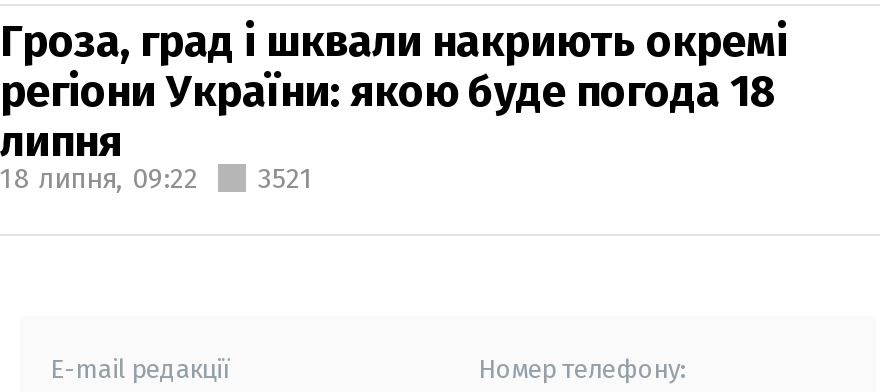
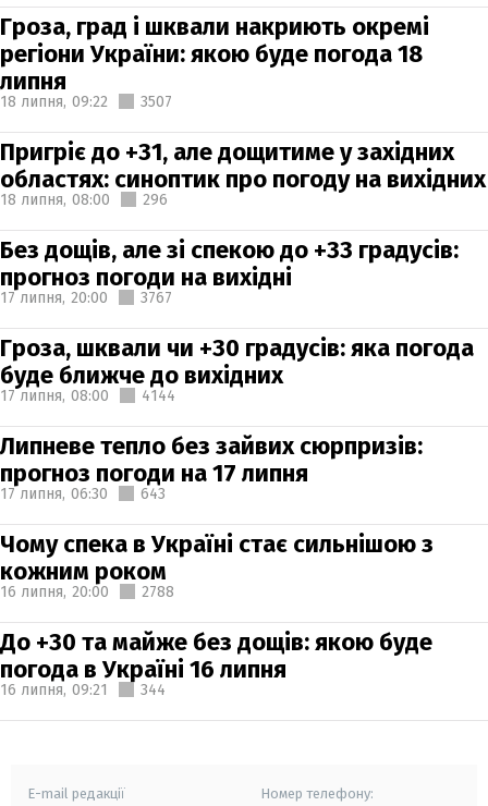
[258,161,314,195] 3521 -> [0,92,486,699] 3507 | Пригріє до +31, але дощитиме у західних | областях: синоптик про погоду на вихідних | 18 липня, 08:00 | 296 | Без дощів, але зі спекою до +33 градусів: | прогноз погоди на вихідні | 17 липня, 20:00 | 3767 | Гроза, шквали чи +30 градусів: яка погода | буде ближче до вихідних | 17 липня, 08:00 | 4144 | Липневе тепло без зайвих сюрпризів: | прогноз погоди на 17 липня | 17 липня, 06:30 | 643 | Чому спека в Україні стає сильнішою з | кожним роком | 16 липня, 20:00 | 2788 | До +30 та майже без дощів: якою буде | погода в Україні 16 липня | 16 липня, 09:21 | 344

